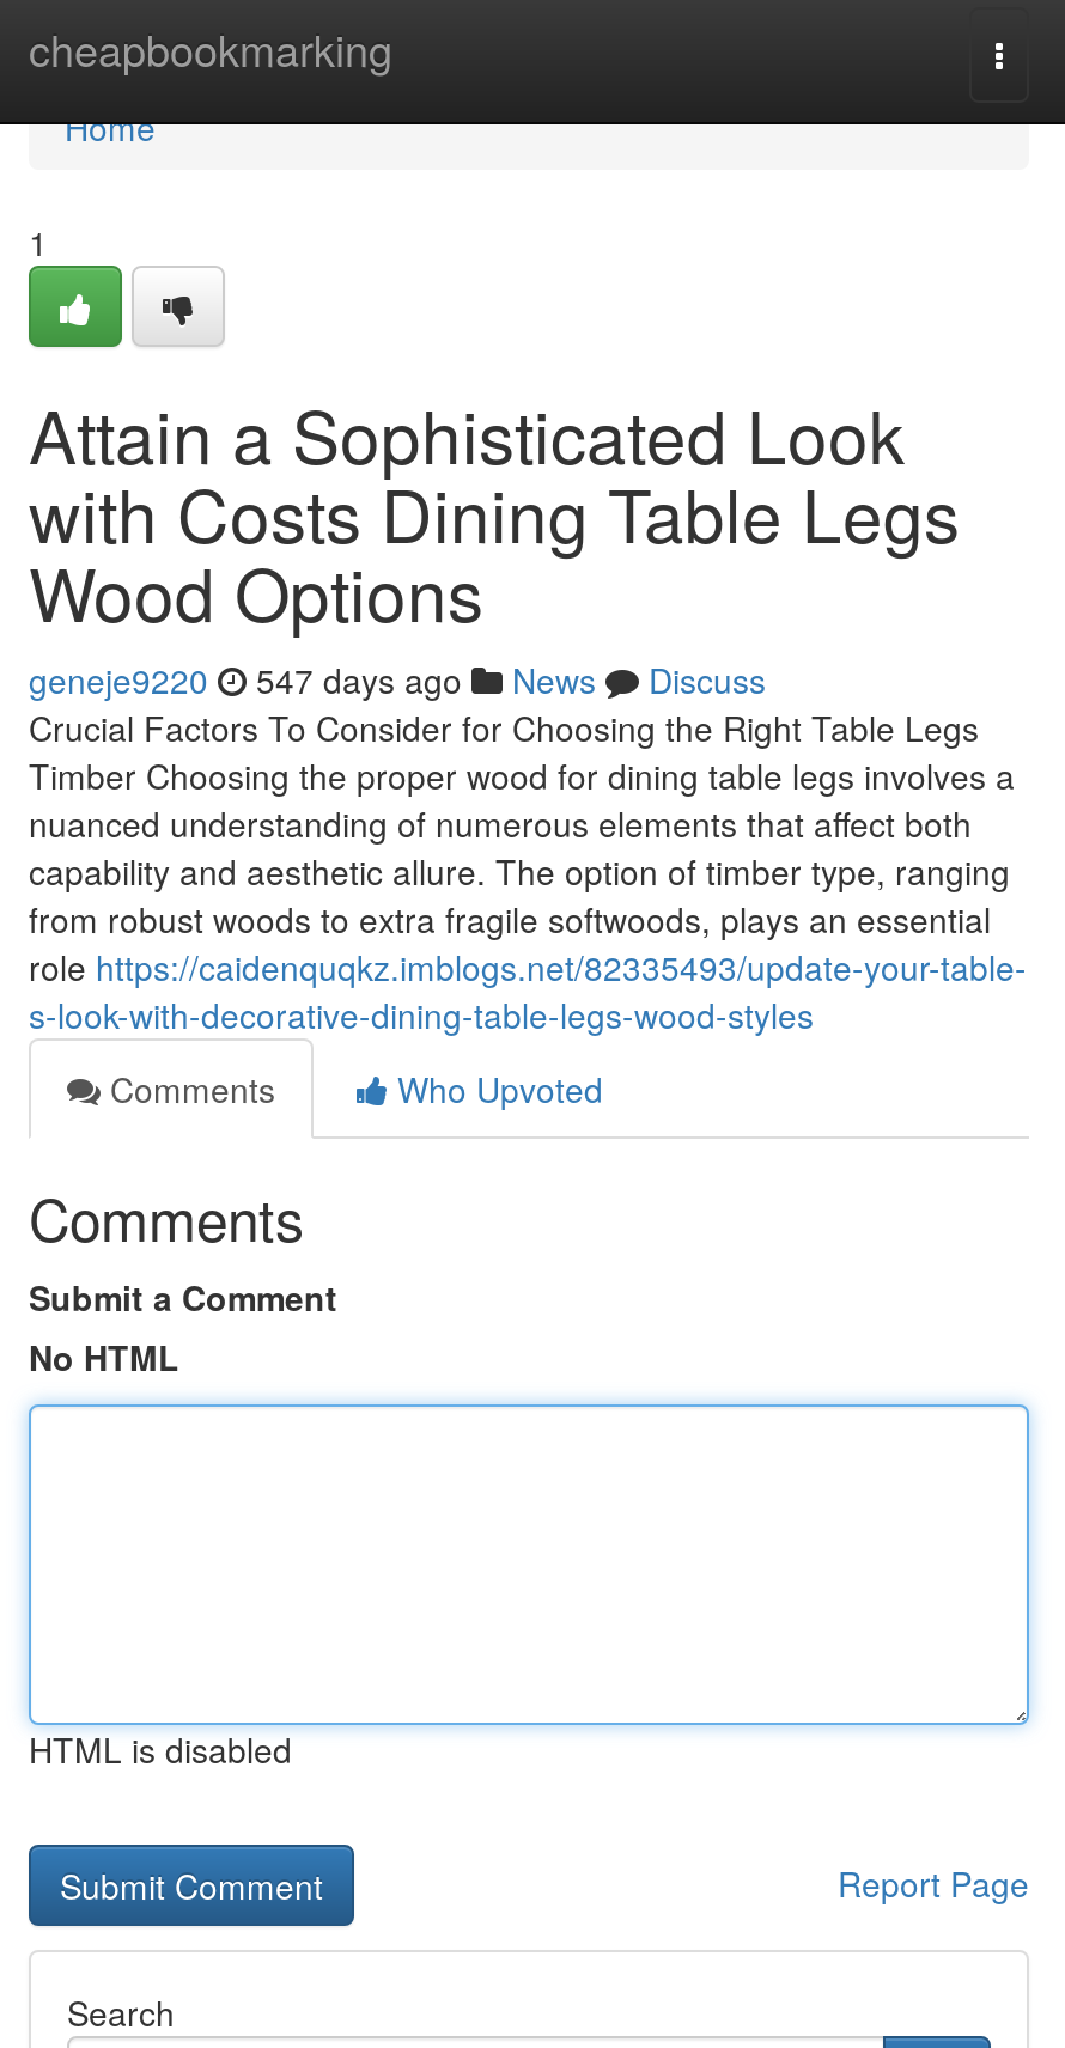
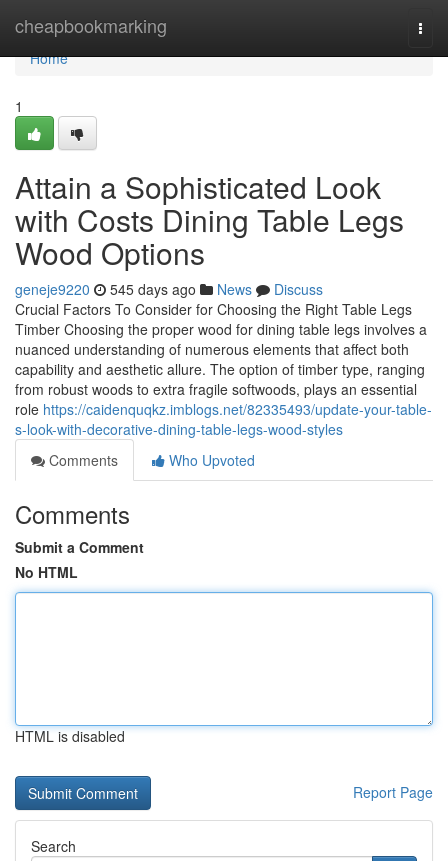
[29,656,766,703] geneje9220 547 days ago News Discuss -> [15,279,323,299] geneje9220 545 days ago News Discuss

